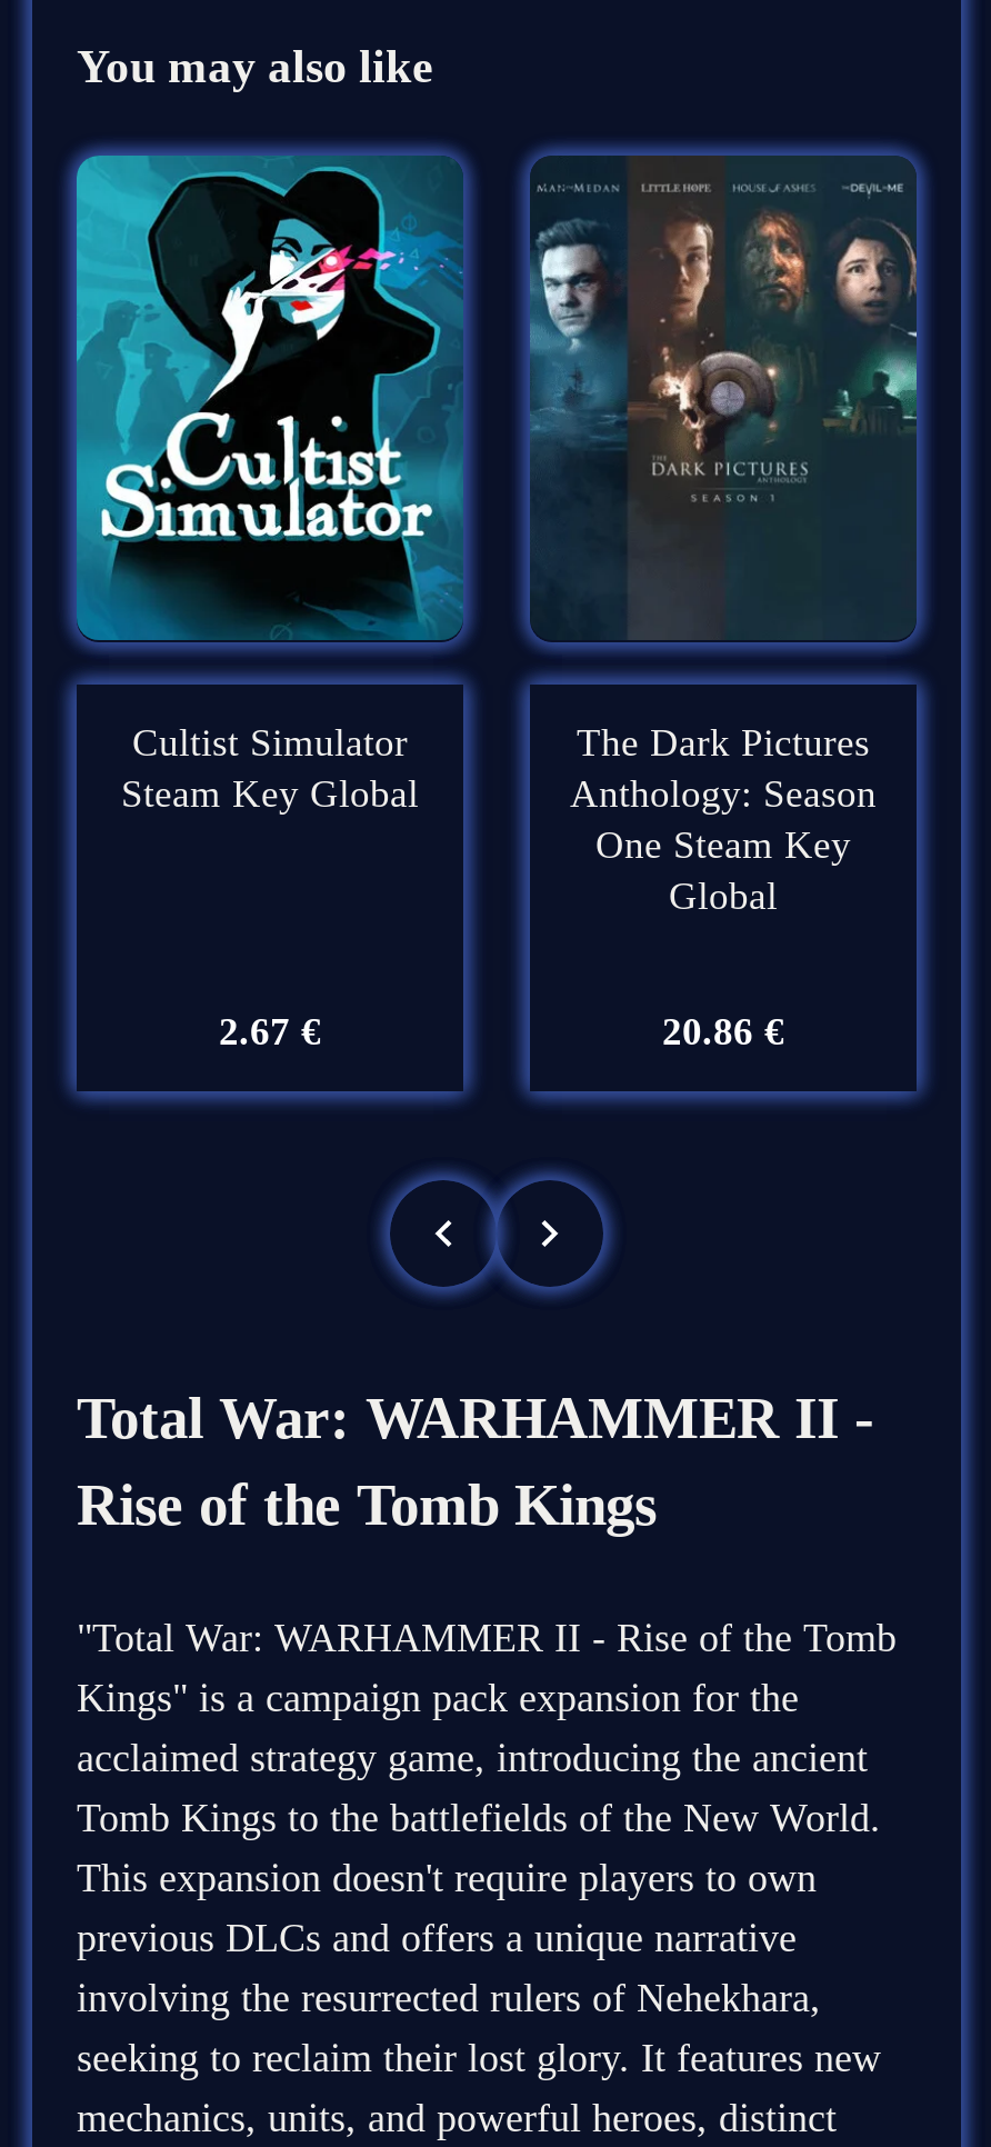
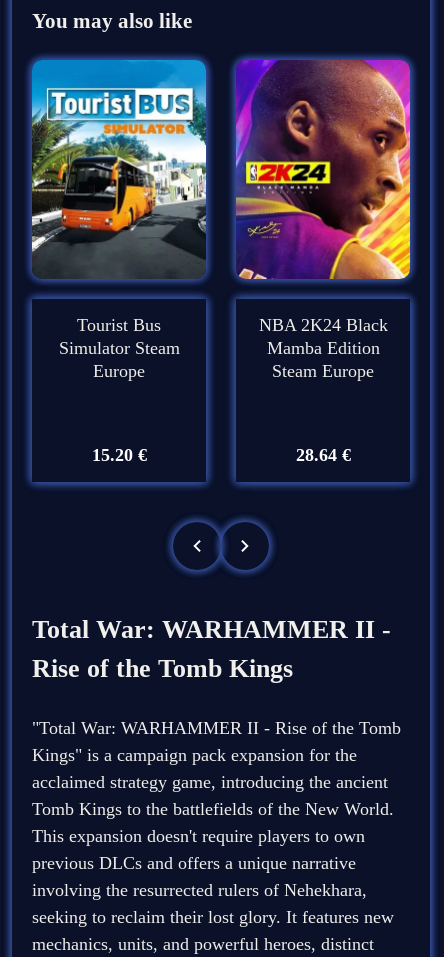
[74,153,463,816] [image] | Cultist Simulator | Steam Key Global -> [31,59,207,381] [image] | Tourist Bus | Simulator Steam | Europe
[530,153,919,918] [image] | The Dark Pictures | Anthology: Season | One Steam Key | Global -> [235,59,411,381] [image] | NBA 2K24 Black | Mamba Edition | Steam Europe
[219,1009,321,1054] 2.67 € -> [91,445,146,465] 15.20 €
[662,1009,784,1054] 20.86 € -> [295,445,350,465] 28.64 €

